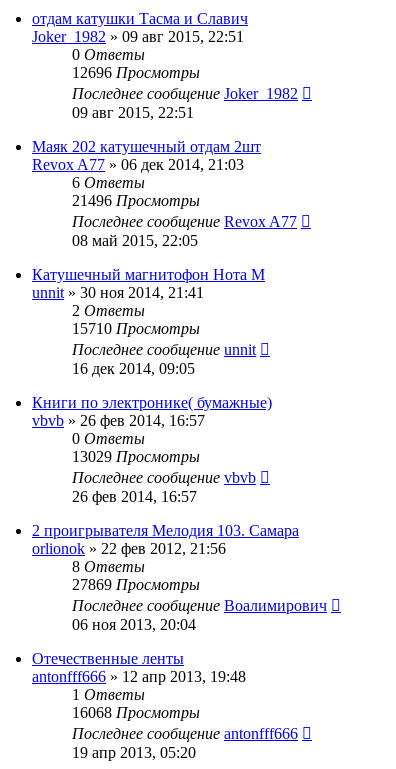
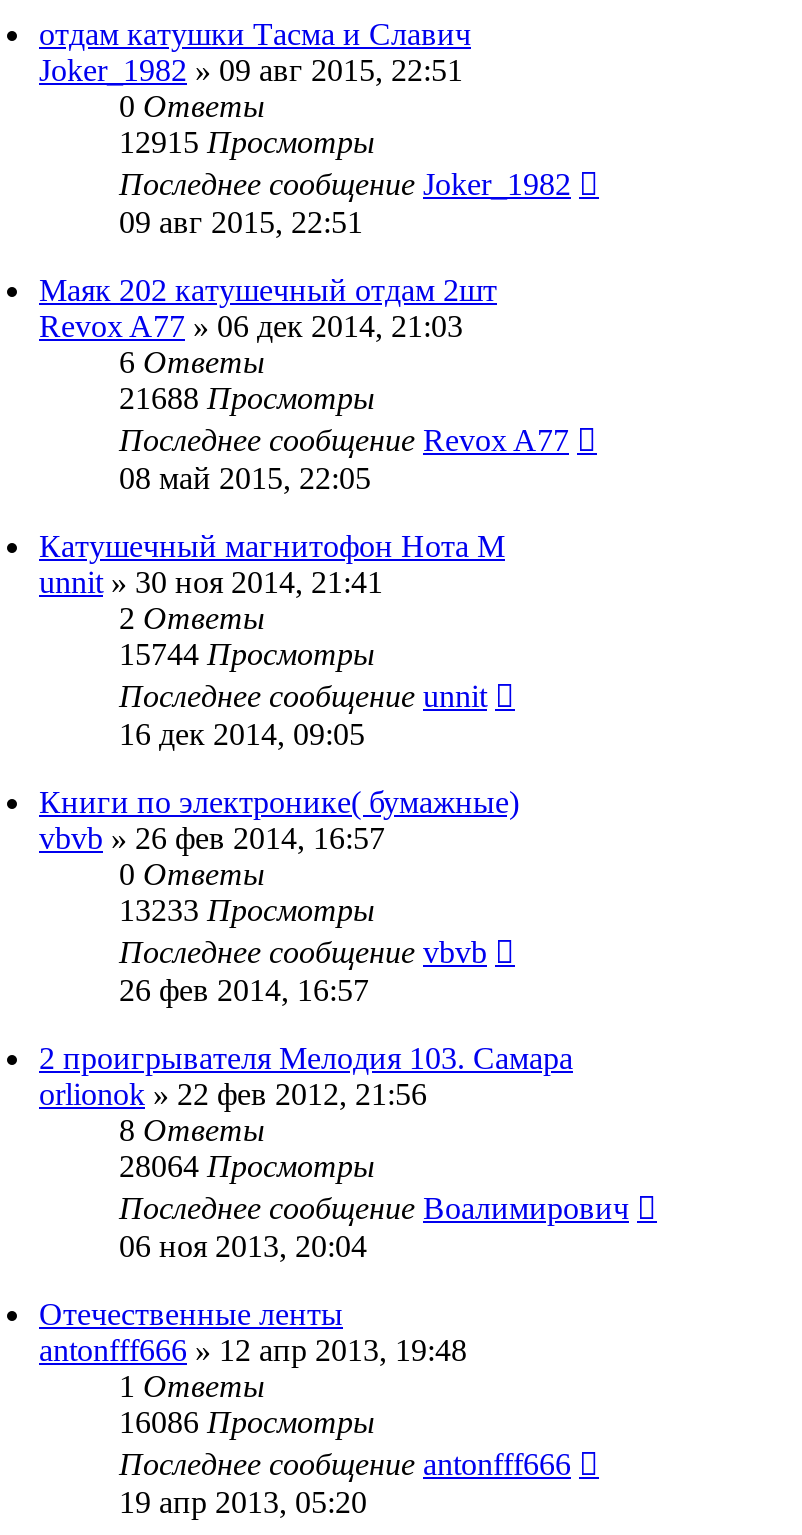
[72,64,200,81] 12696 Просмотры -> [119,125,375,159] 12915 Просмотры
[72,192,200,209] 21496 Просмотры -> [119,381,375,415] 21688 Просмотры
[72,320,200,337] 15710 Просмотры -> [119,637,375,671] 15744 Просмотры
[72,448,200,465] 13029 Просмотры -> [119,893,375,927] 13233 Просмотры
[72,576,200,593] 27869 Просмотры -> [119,1149,375,1183] 28064 Просмотры
[72,704,200,721] 16068 Просмотры -> [119,1405,375,1439] 16086 Просмотры

